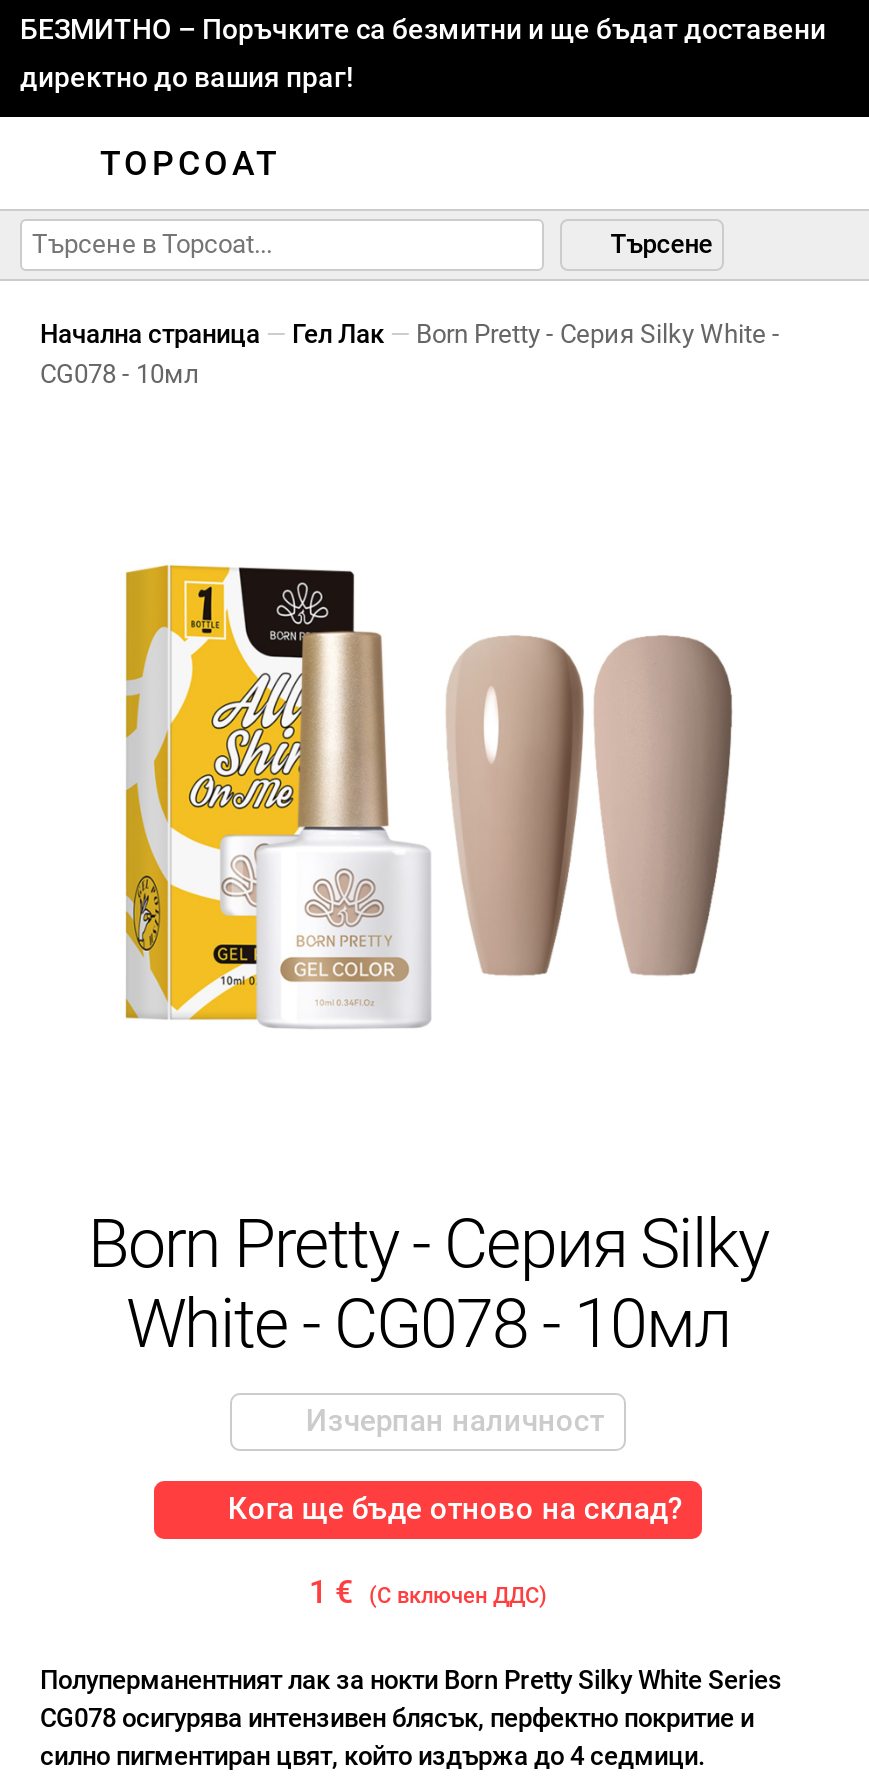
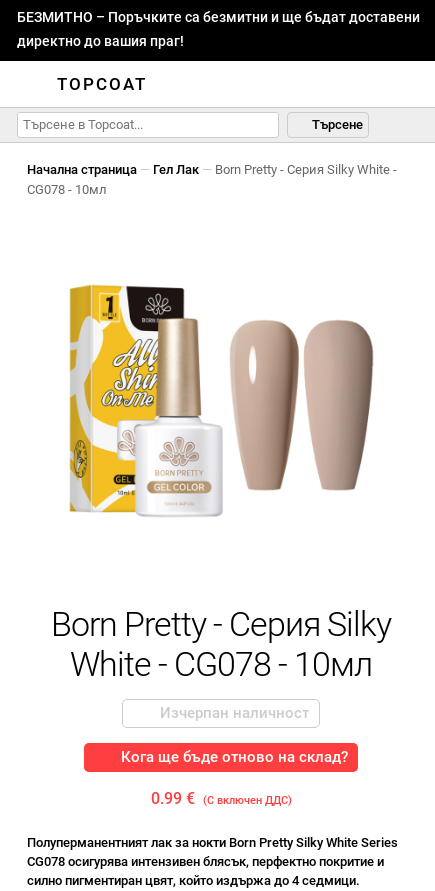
[309,1573,547,1611] 1 €(С включен ДДС) -> [150,789,291,808] 0.99 €(С включен ДДС)

